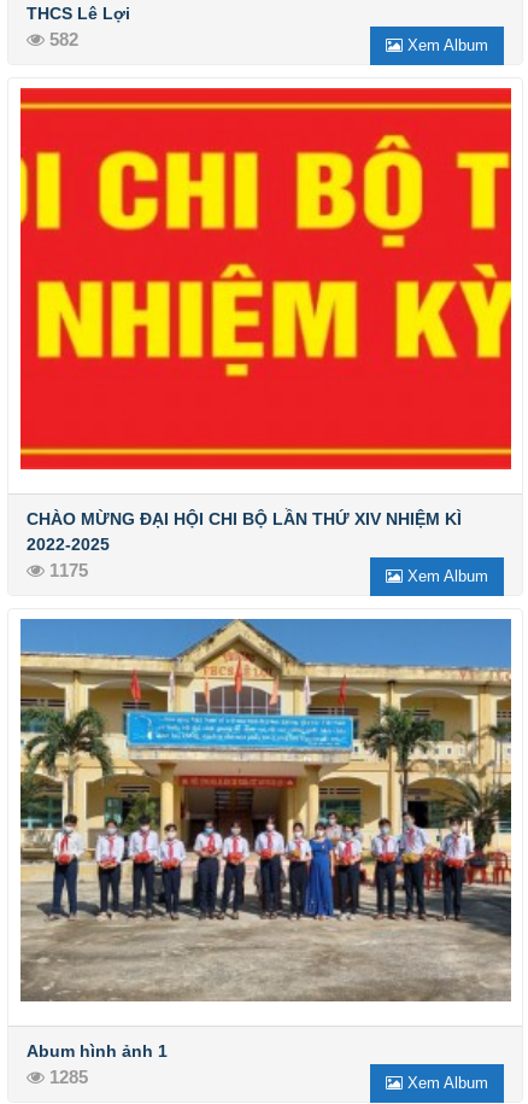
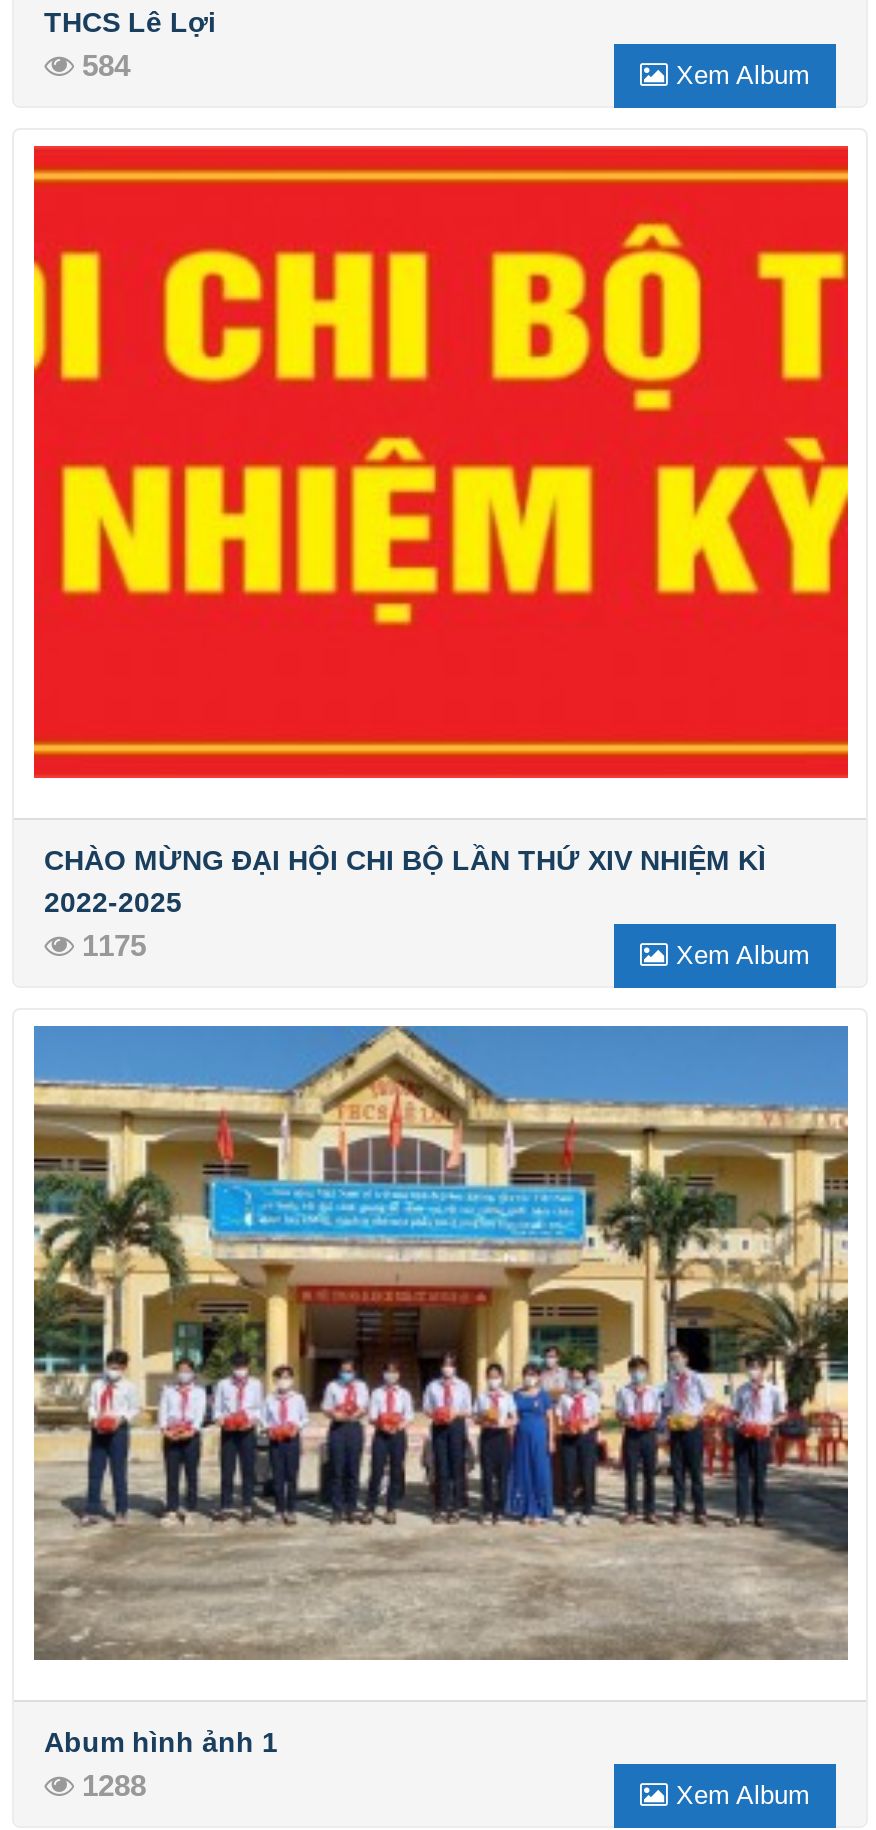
[45,29,78,49] 582 -> [74,48,130,82] 584
[45,1066,88,1087] 1285 -> [74,1768,146,1802] 1288

